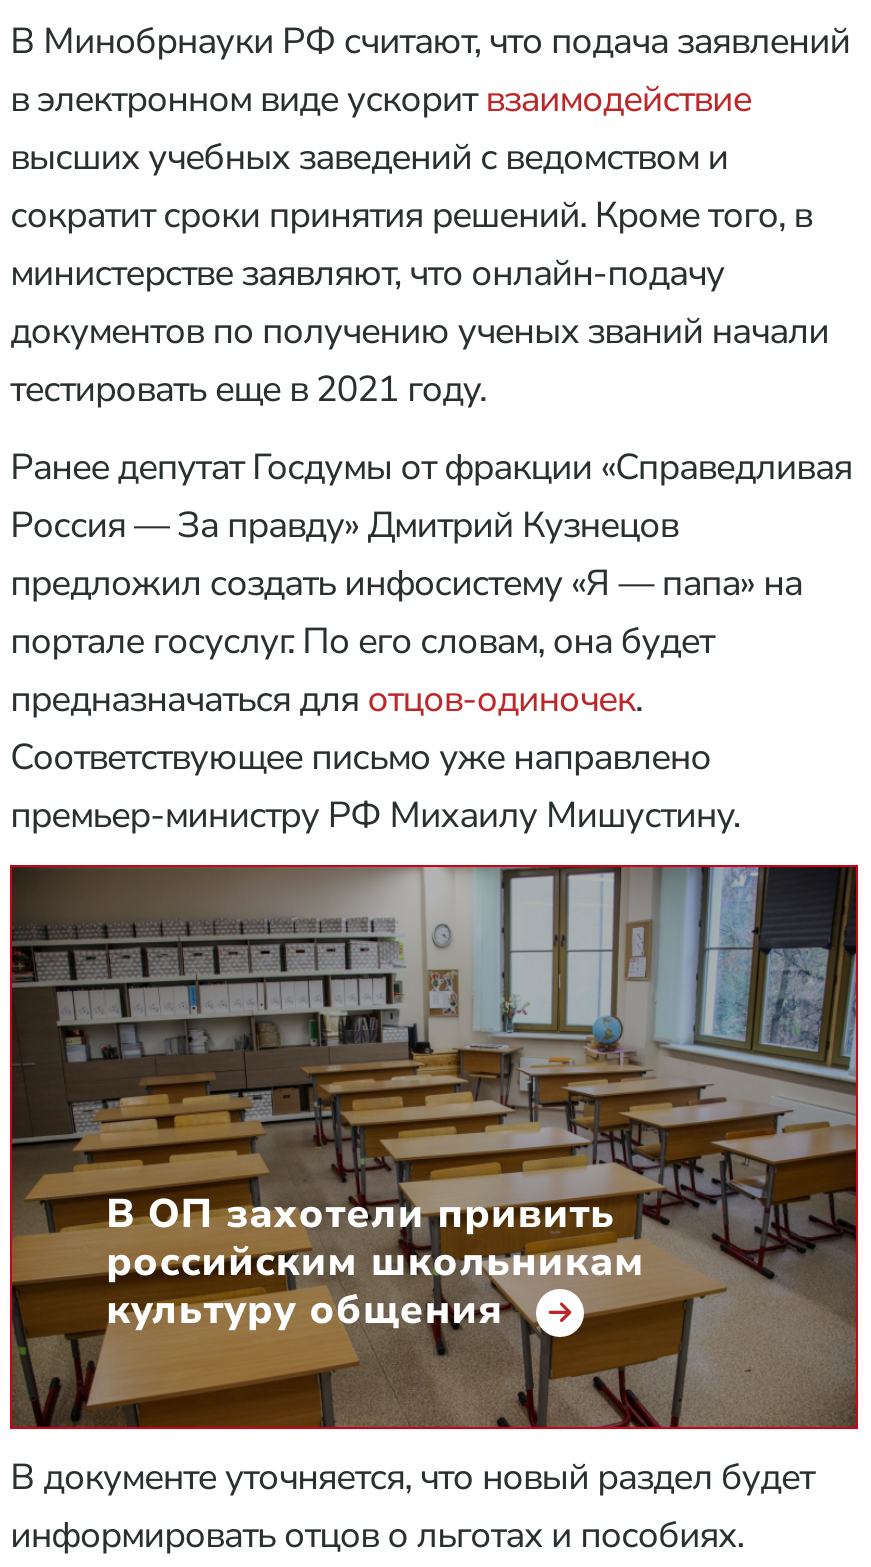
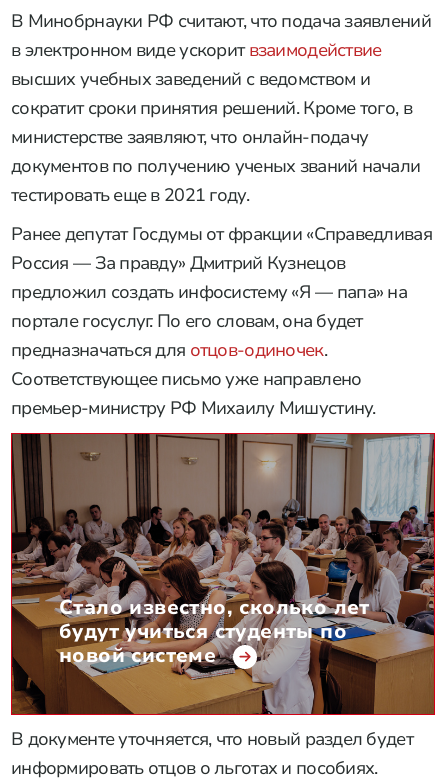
[12,865,858,1429] [image] | В ОП захотели привить | российским школьникам | культуру общения -> [12,433,435,715] [image] | Стало известно, сколько лет | будут учиться студенты по | новой системе

